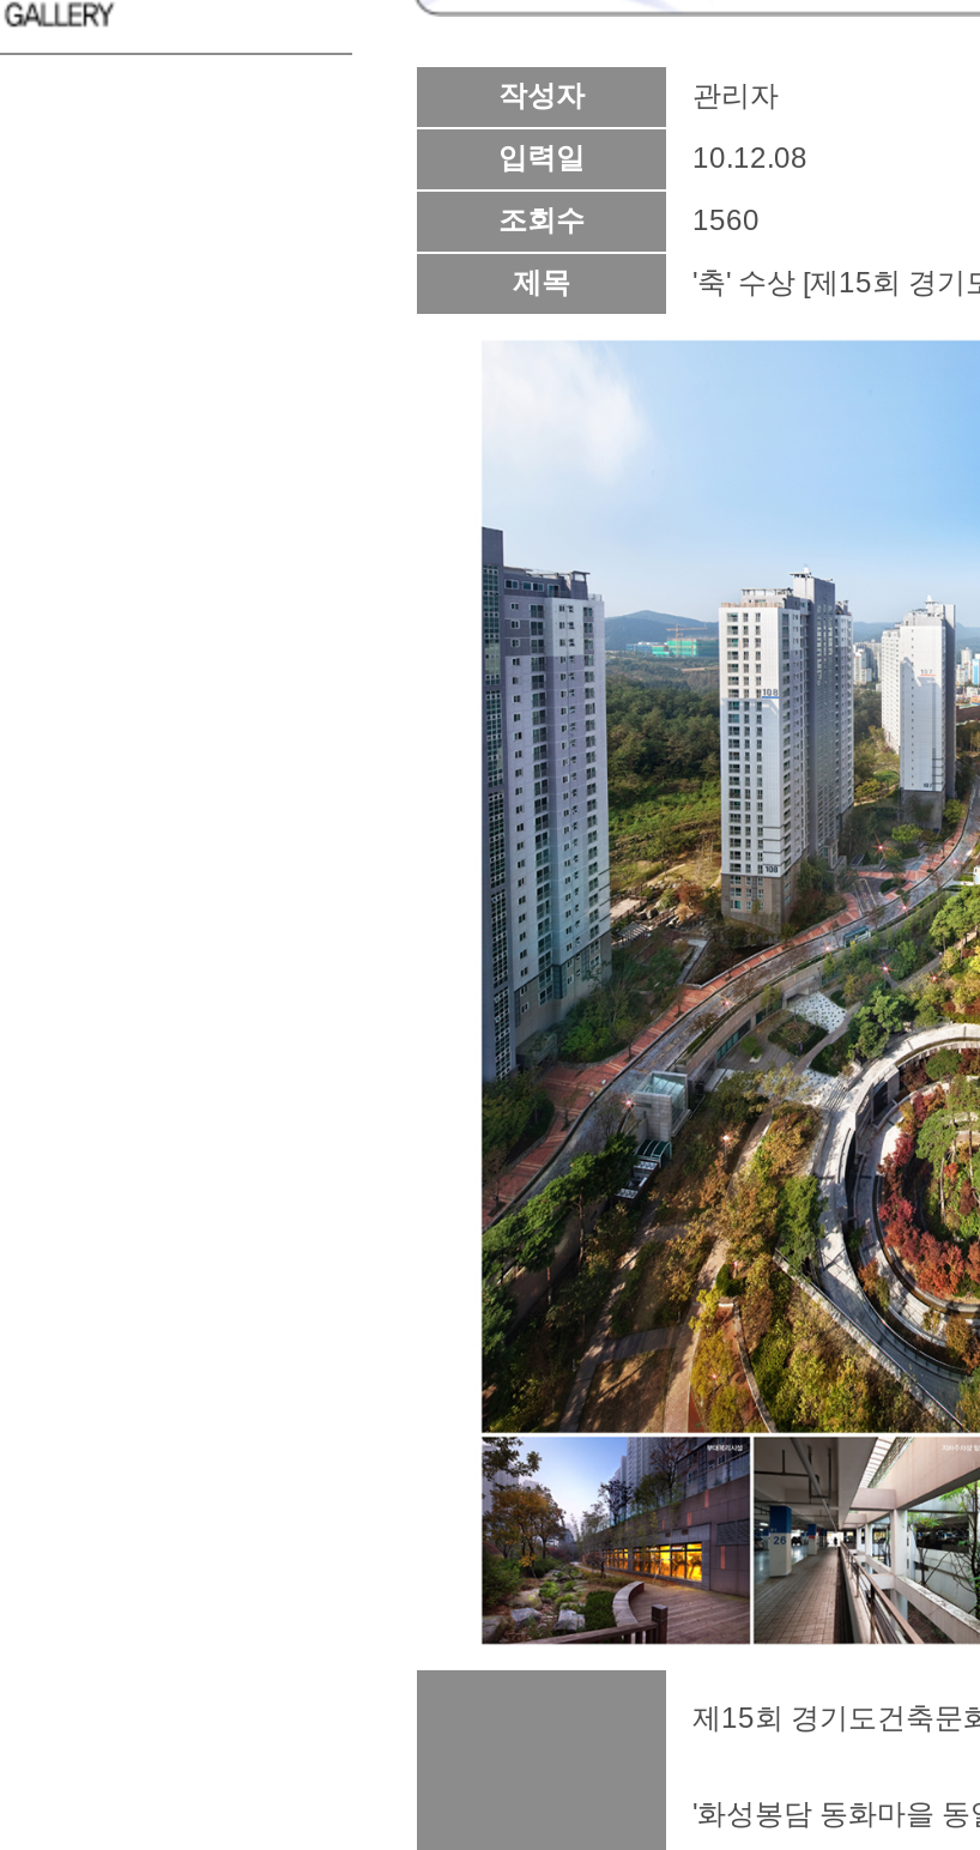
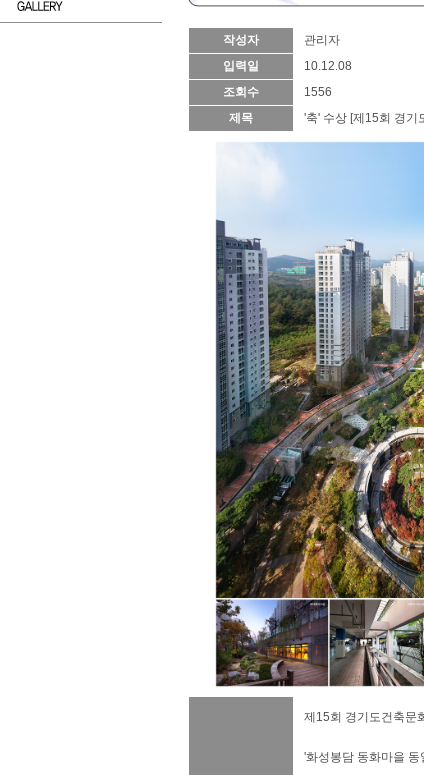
[692,204,760,237] 1560 -> [304,85,332,99] 1556

